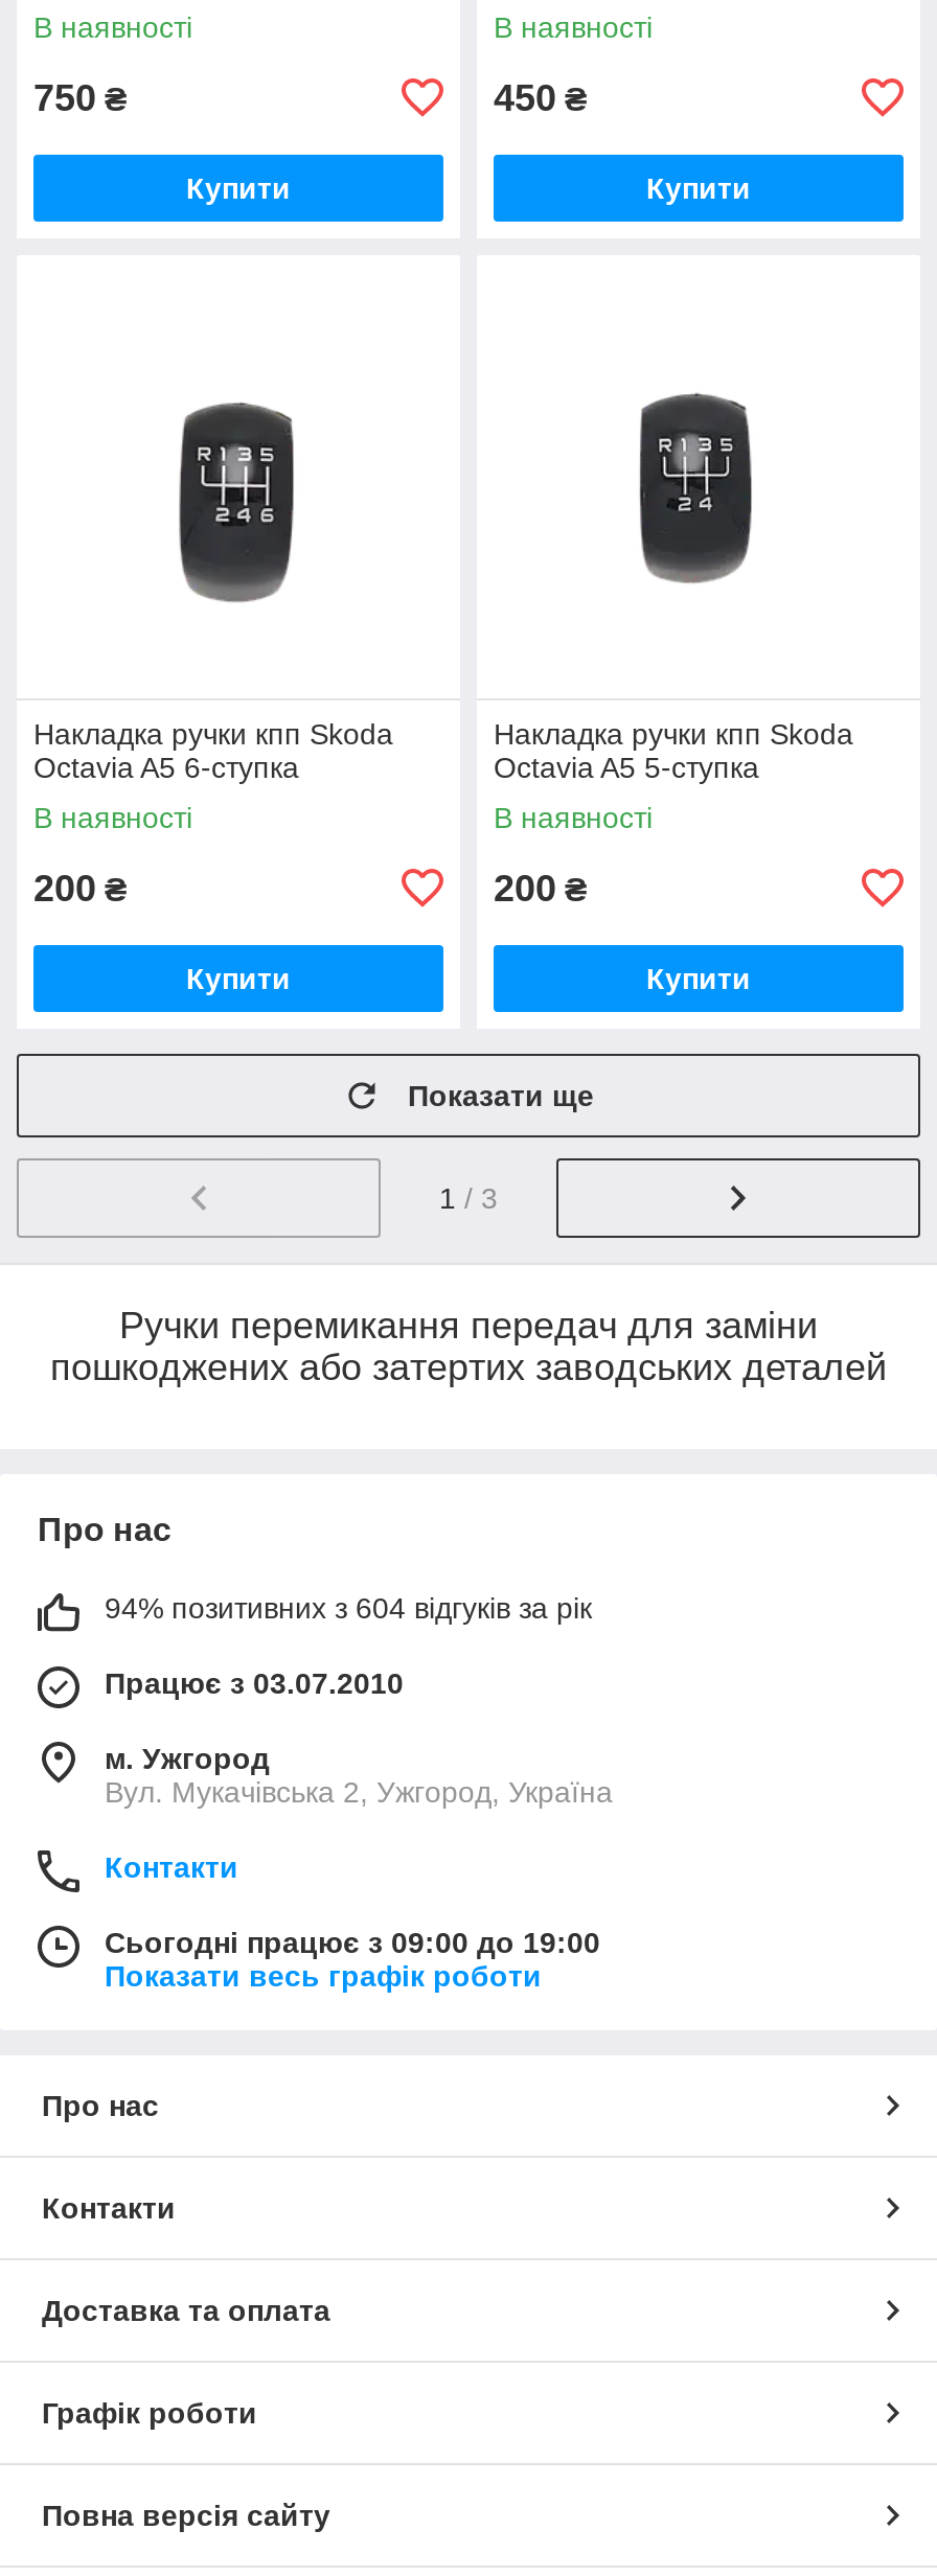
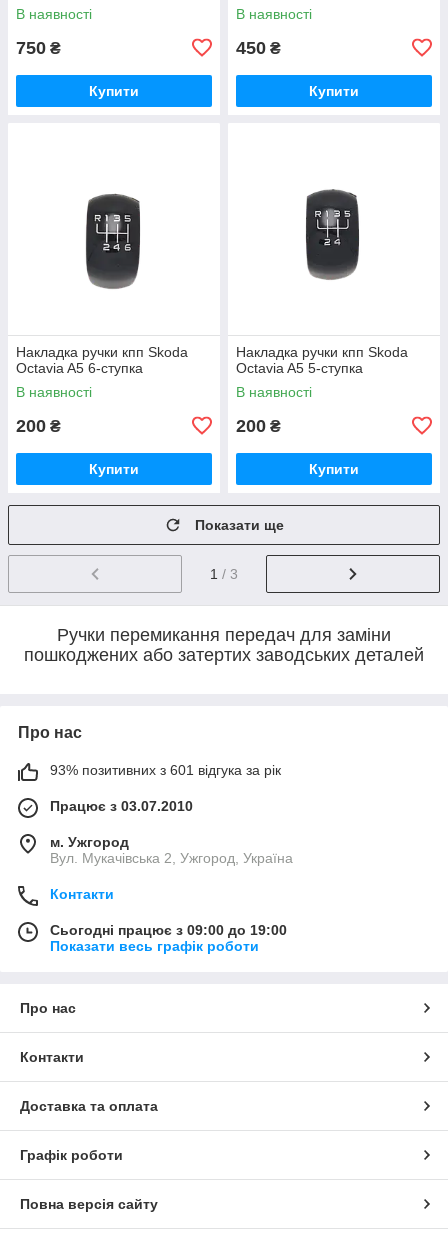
[105,1591,592,1624] 94% позитивних з 604 відгуків за рік -> [50,762,281,778] 93% позитивних з 601 відгука за рік

